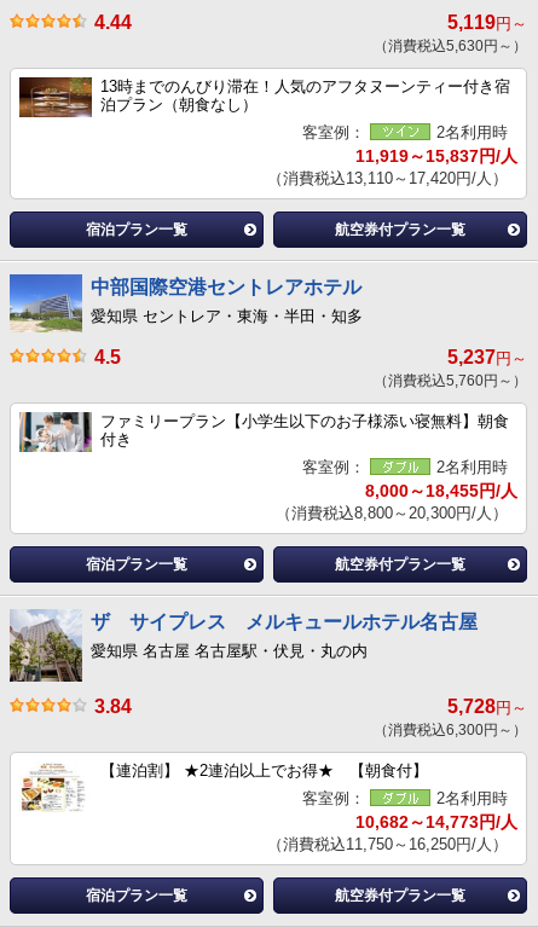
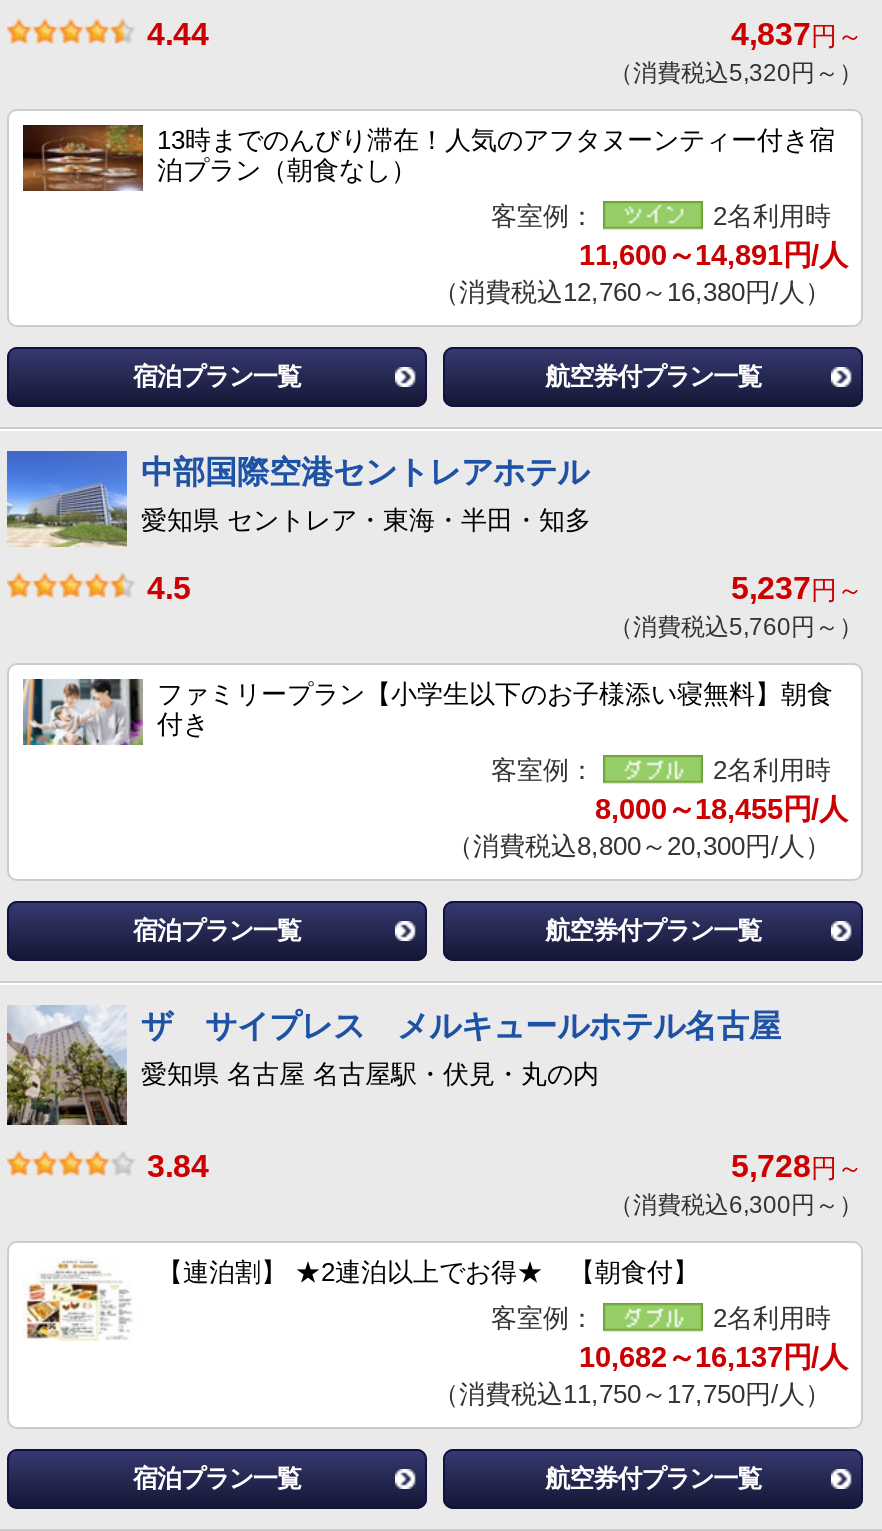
[447,12,527,32] 5,119円～ -> [731,16,863,50] 4,837円～
[374,37,527,54] （消費税込5,630円～） -> [609,58,863,86] （消費税込5,320円～）
[355,146,517,165] 11,919～15,837円/人 -> [579,238,847,270] 11,600～14,891円/人
[267,169,508,187] （消費税込13,110～17,420円/人） -> [433,276,831,306] （消費税込12,760～16,380円/人）
[355,812,517,831] 10,682～14,773円/人 -> [579,1340,847,1372] 10,682～16,137円/人
[267,835,508,853] （消費税込11,750～16,250円/人） -> [433,1378,831,1408] （消費税込11,750～17,750円/人）

